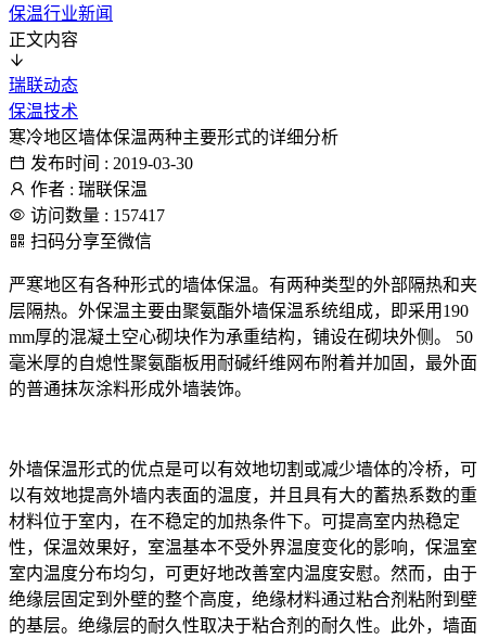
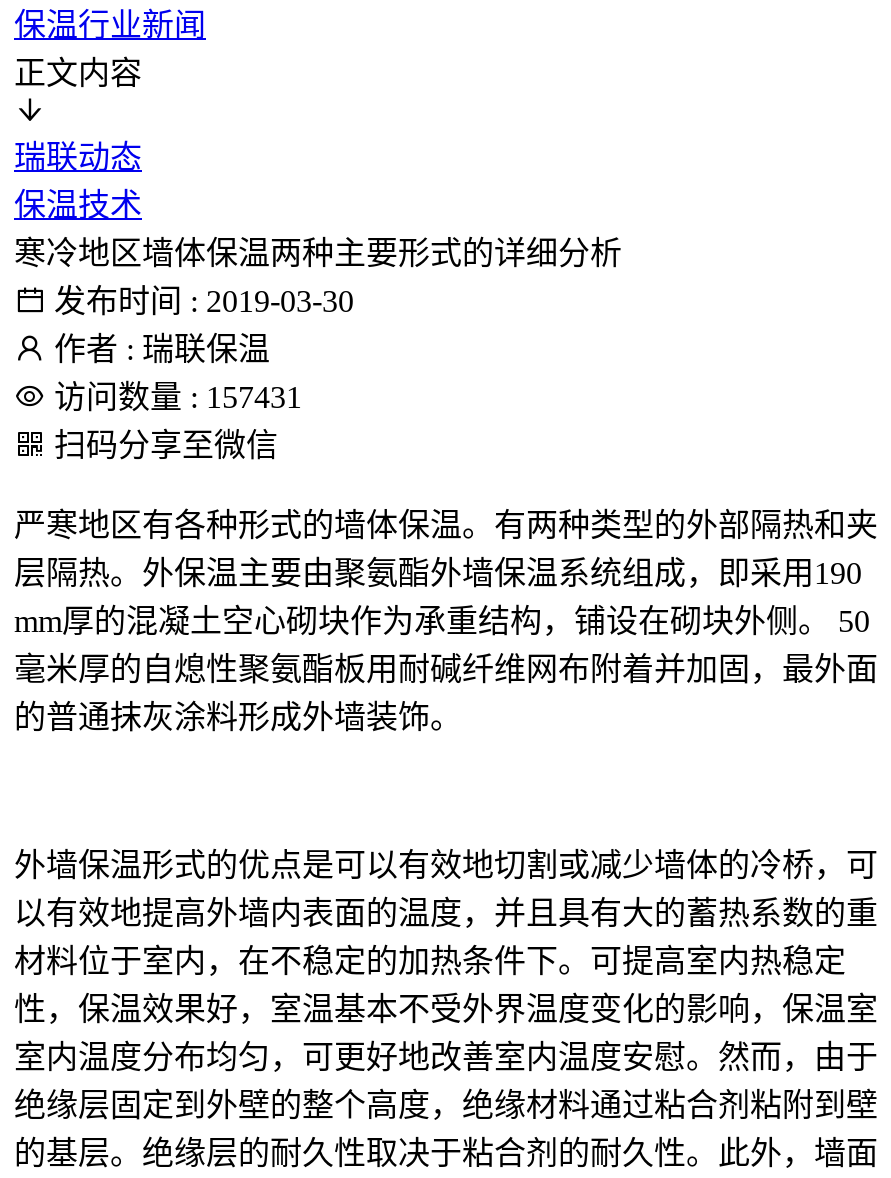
[30,206,165,225] 访问数量 : 157417 -> [54,380,302,414] 访问数量 : 157431

